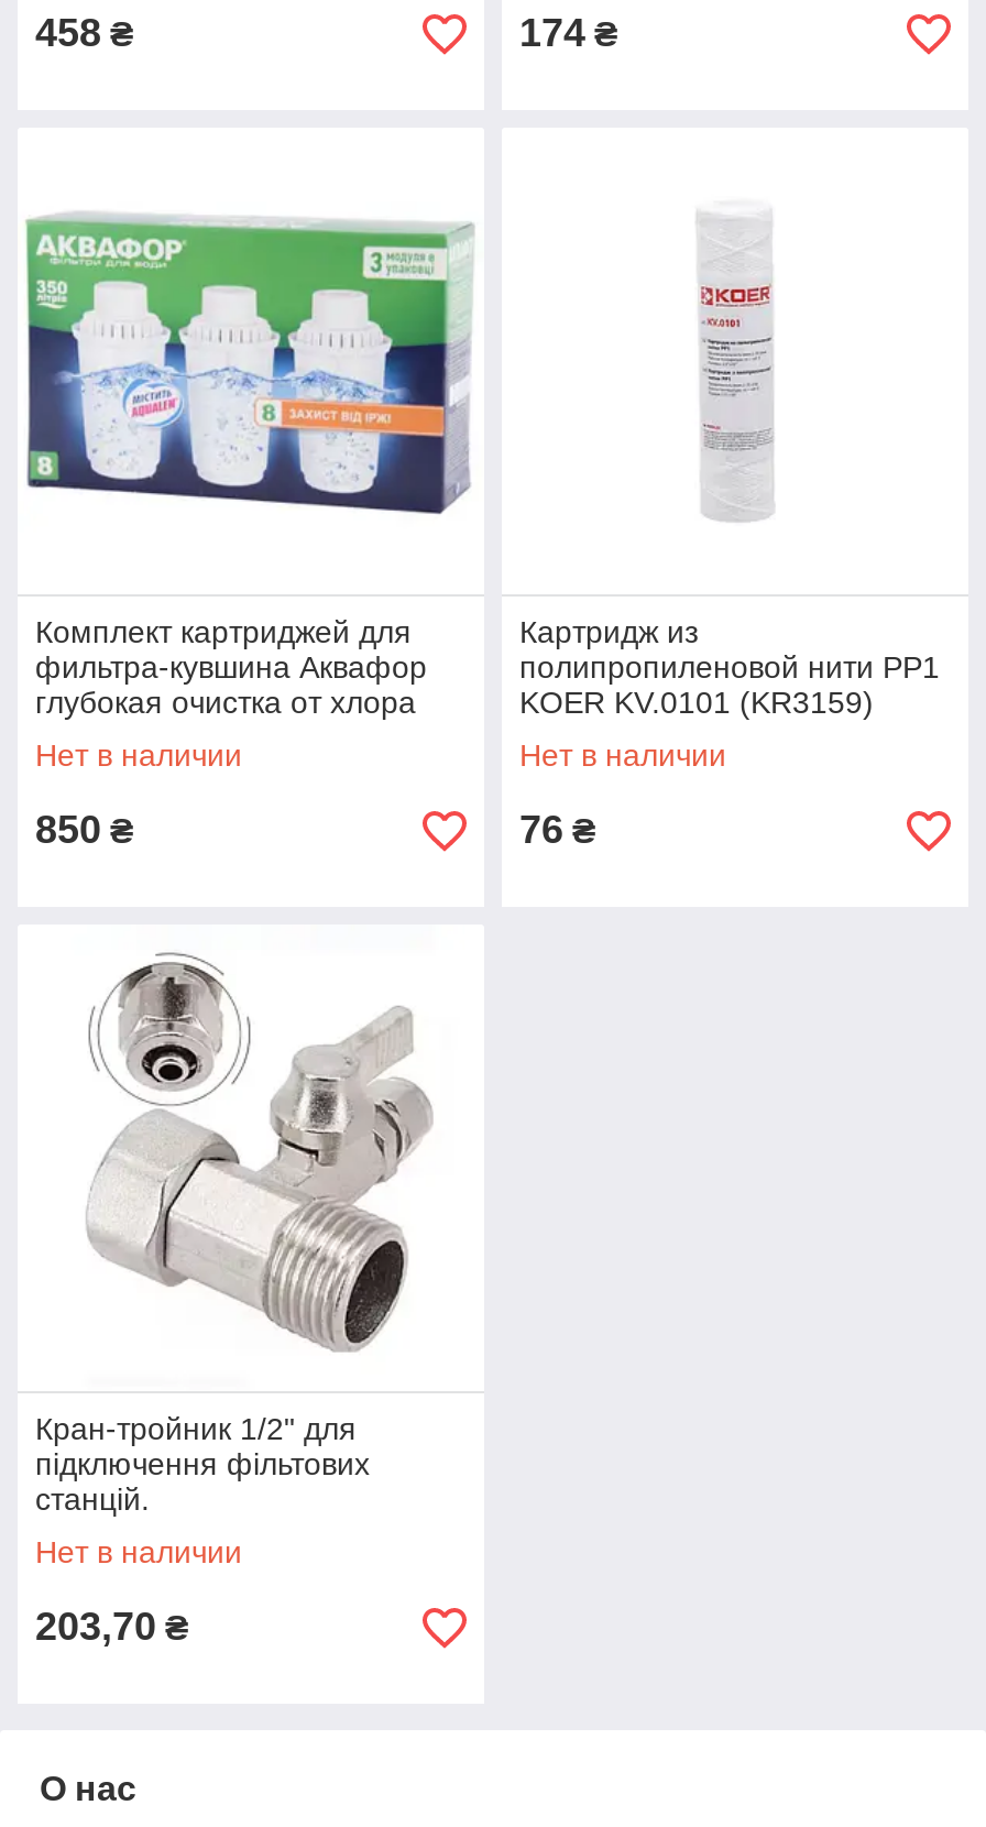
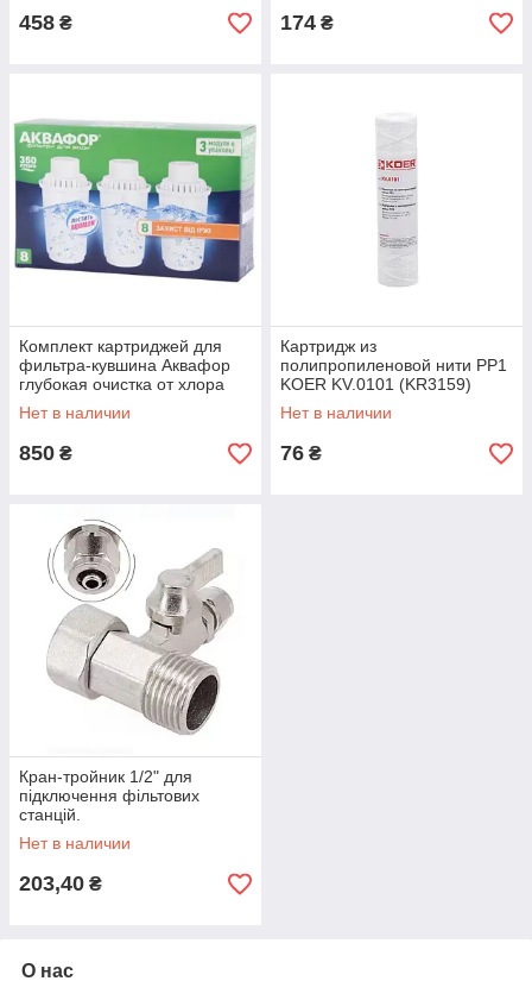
[35,1605,189,1649] 203,70 ₴ -> [19,872,102,895] 203,40 ₴

